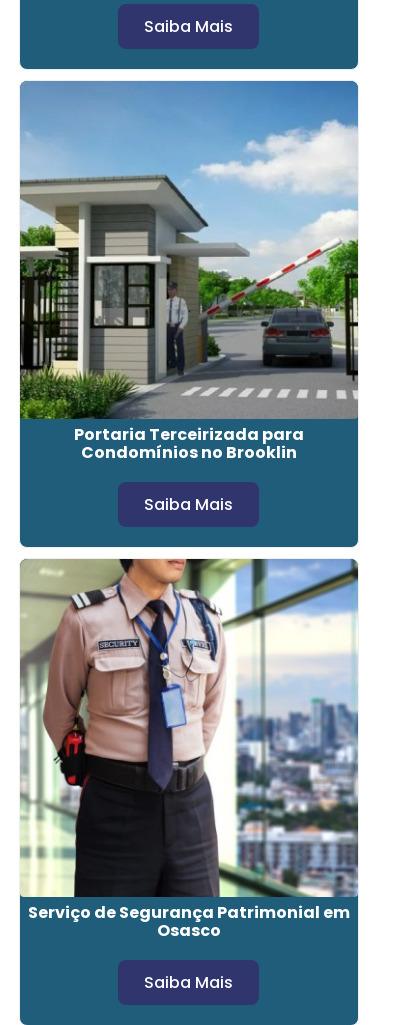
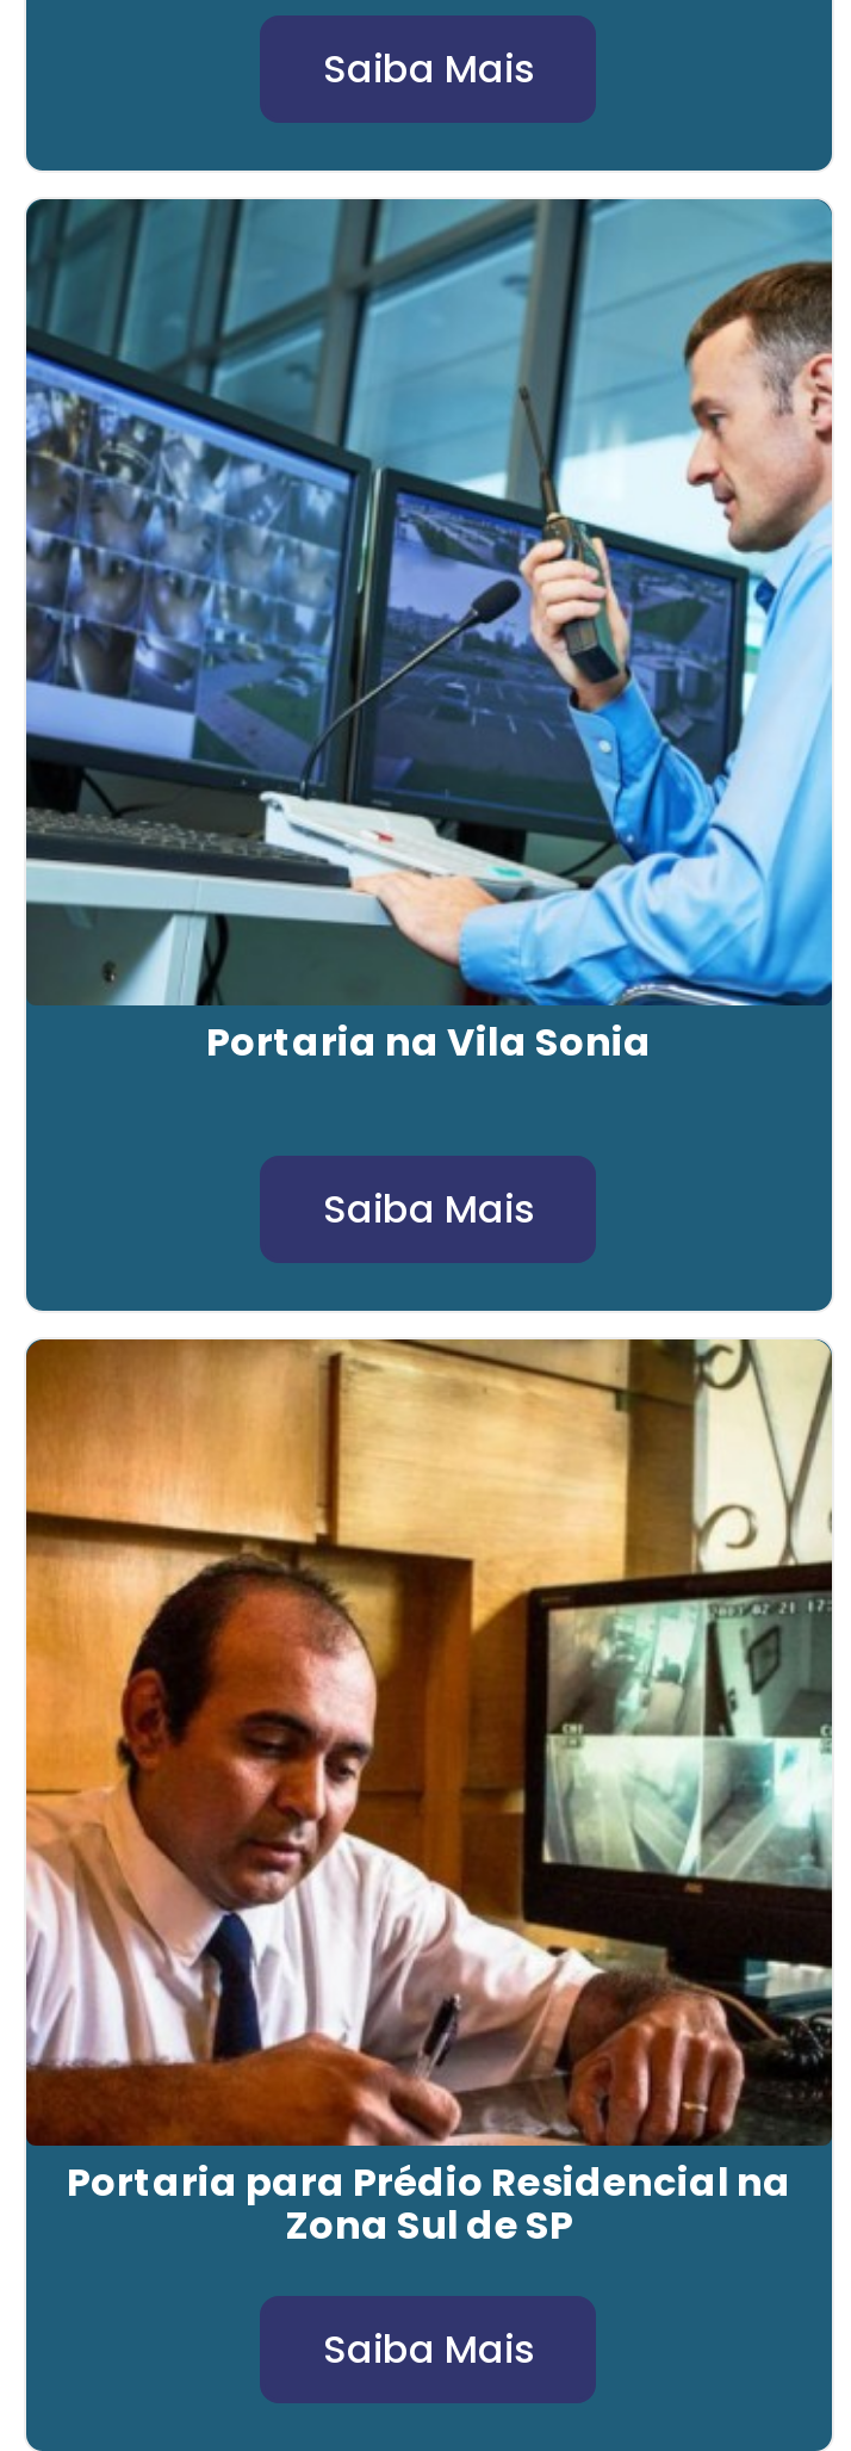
[19,80,359,464] [image] | Portaria Terceirizada para | Condomínios no Brooklin -> [24,197,834,1071] [image] | Portaria na Vila Sonia
[19,558,359,942] [image] | Serviço de Segurança Patrimonial em | Osasco -> [24,1337,834,2254] [image] | Portaria para Prédio Residencial na | Zona Sul de SP

